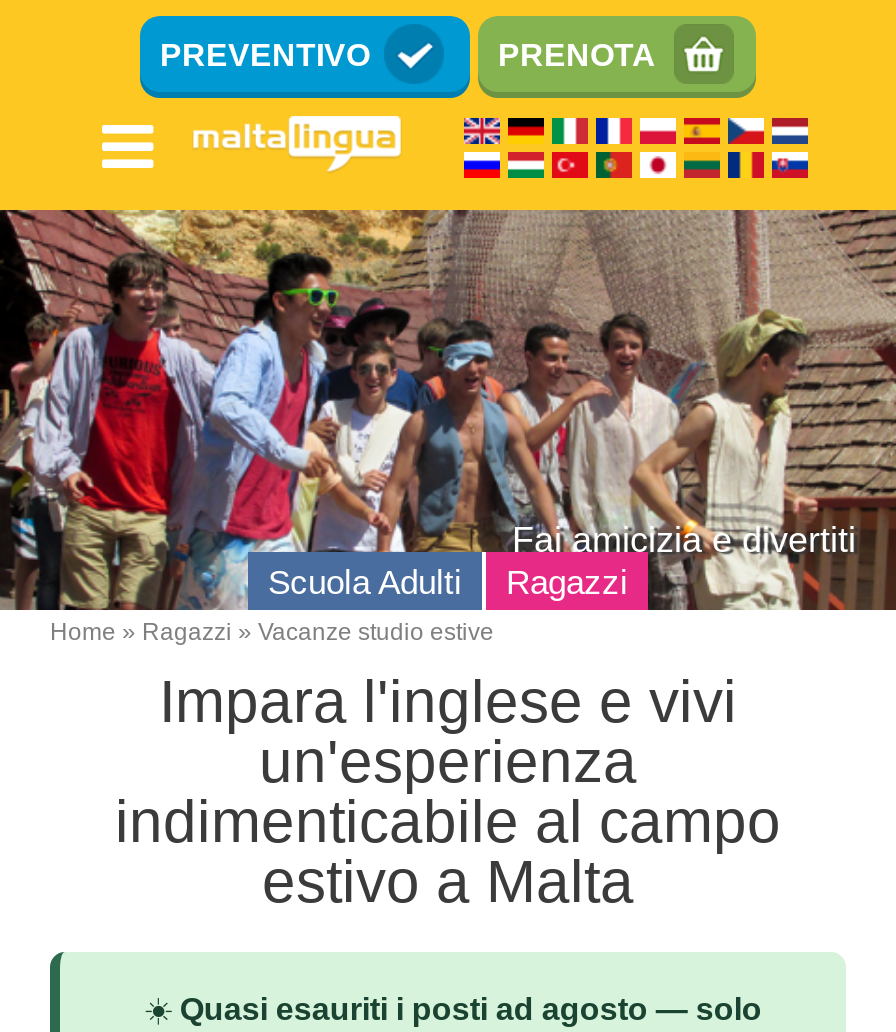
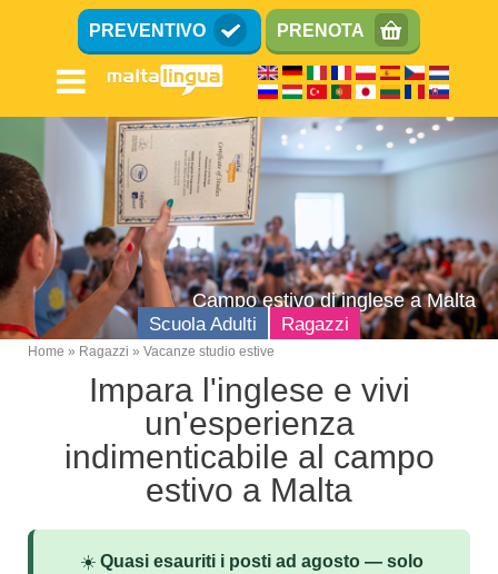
[6,208,890,612] [image] | Fai amicizia e divertiti -> [3,116,495,340] [image] | Campo estivo di inglese a Malta

